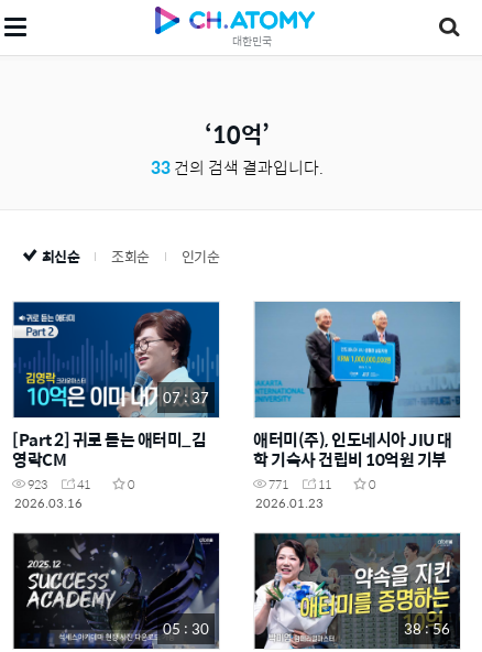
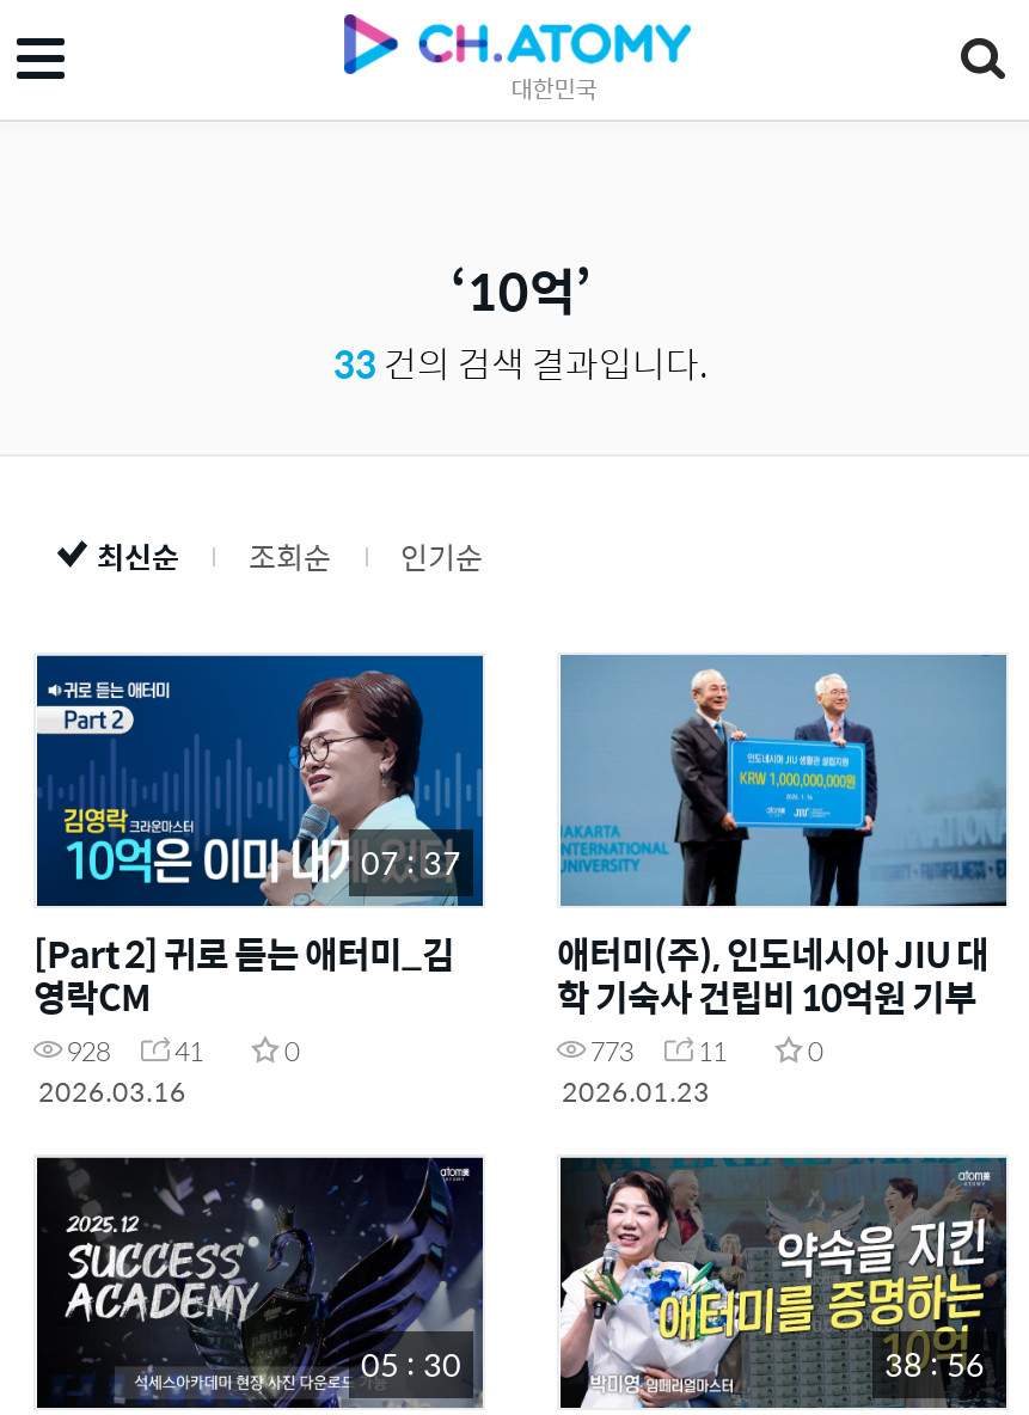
[28,474,134,493] 923 41 0 -> [67,1029,299,1070] 928 41 0
[269,474,375,493] 771 11 0 -> [590,1029,822,1070] 773 11 0

